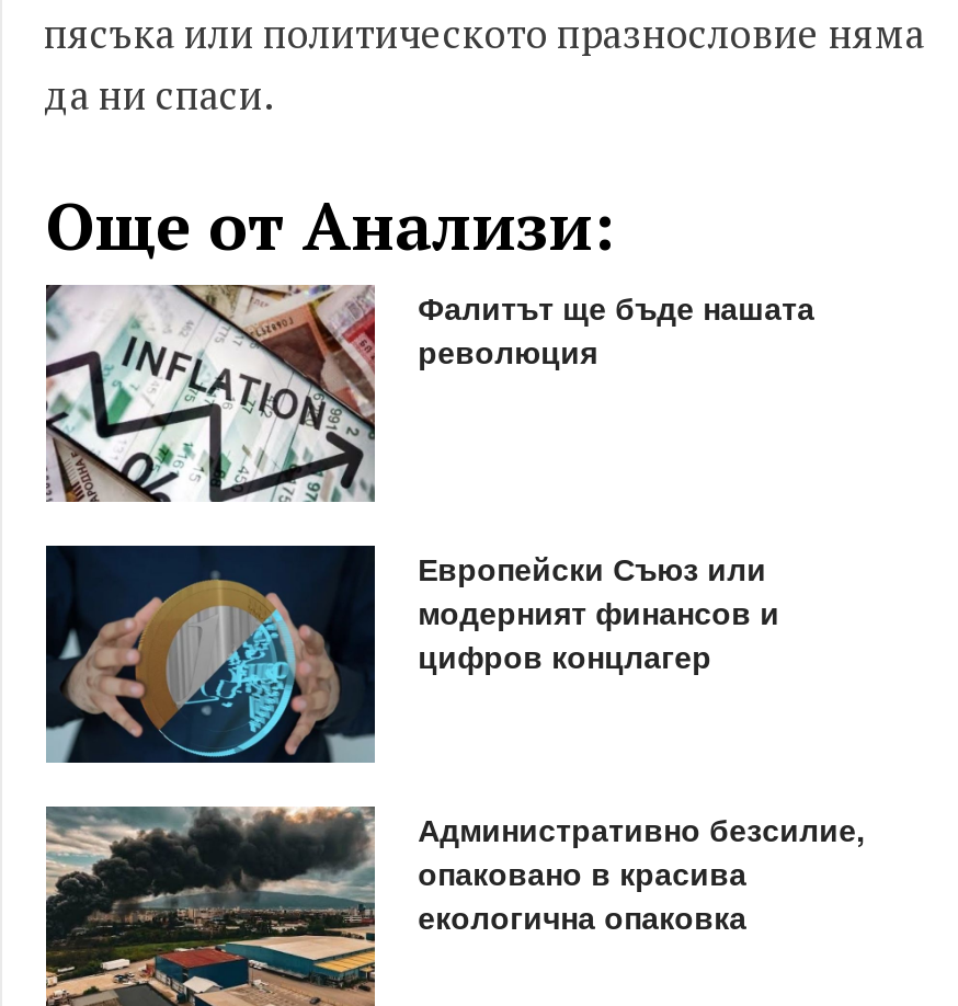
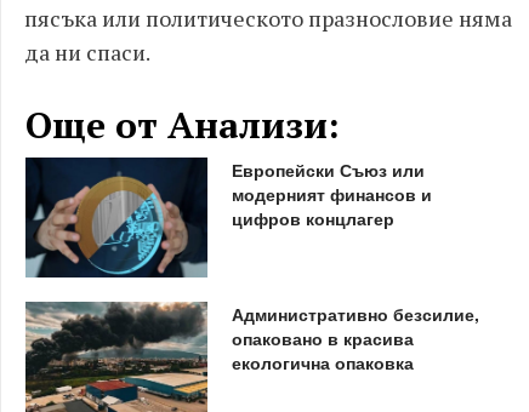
[44,283,815,504] [image] | Фалитът ще бъде нашата | революция -> none

